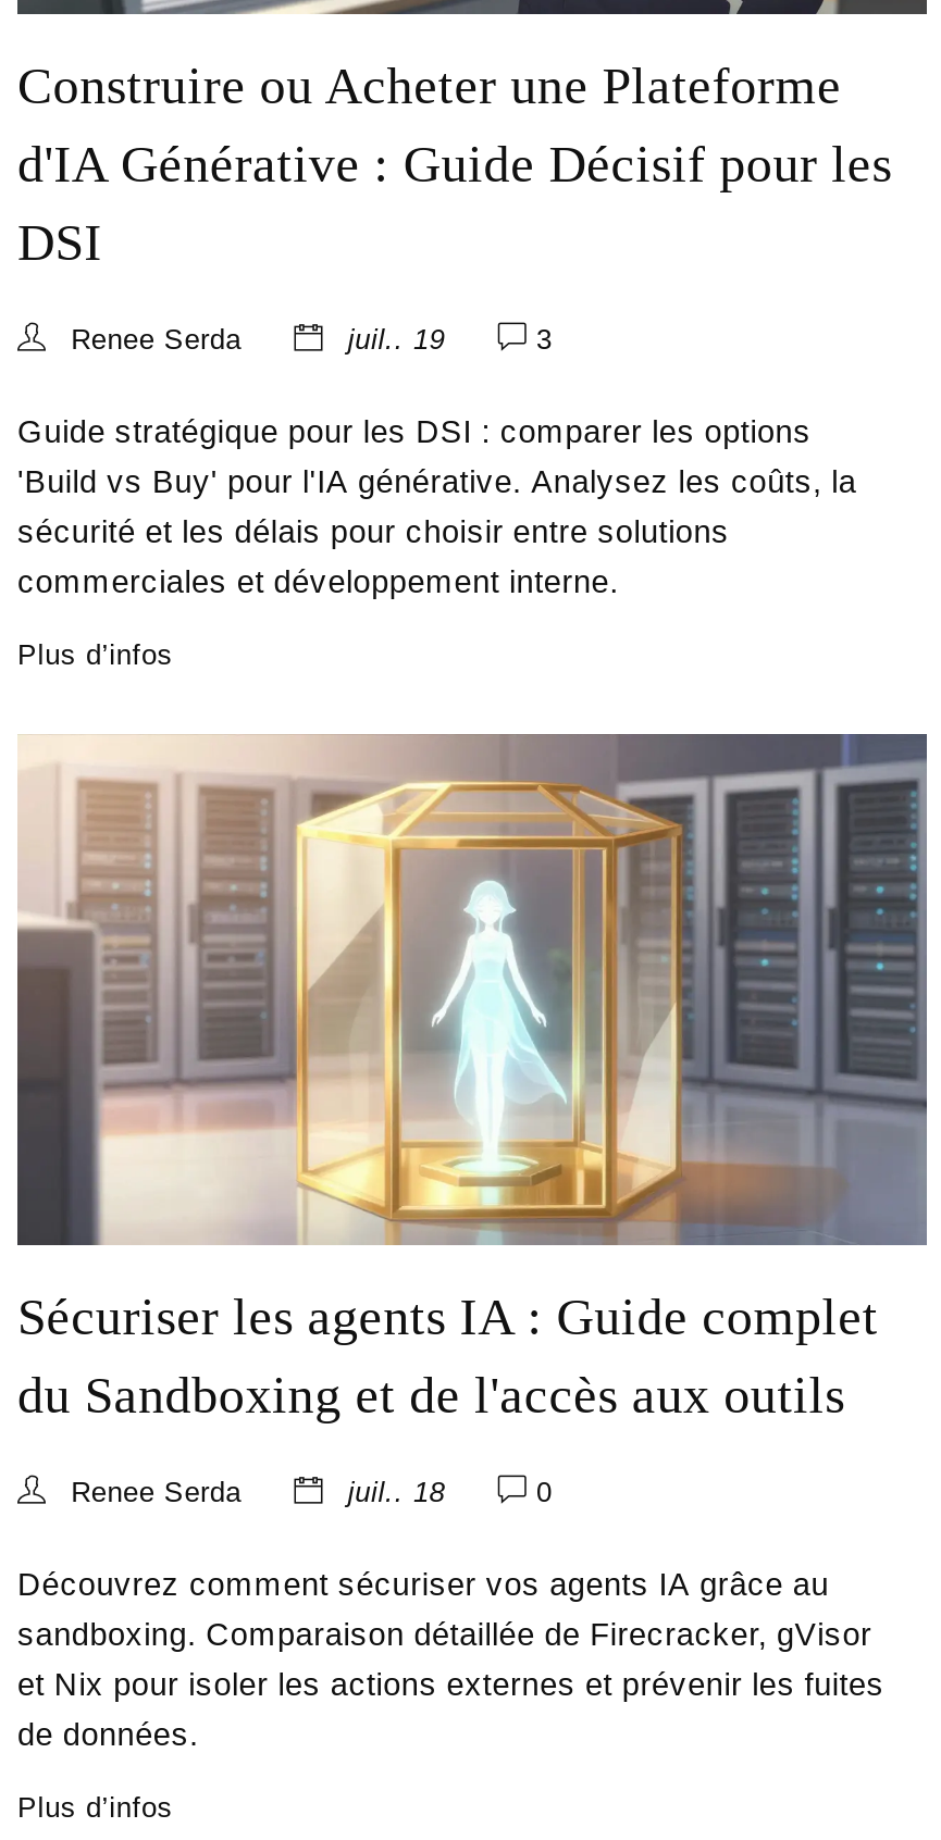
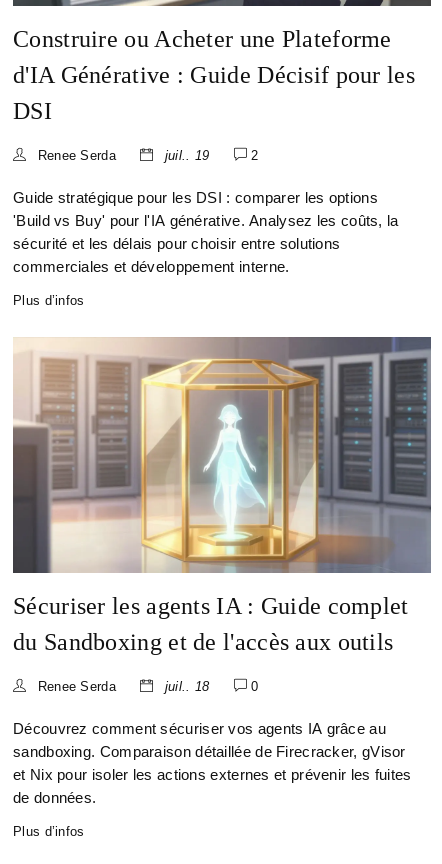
[527,323,552,355] 3 -> [247,148,259,163] 2

